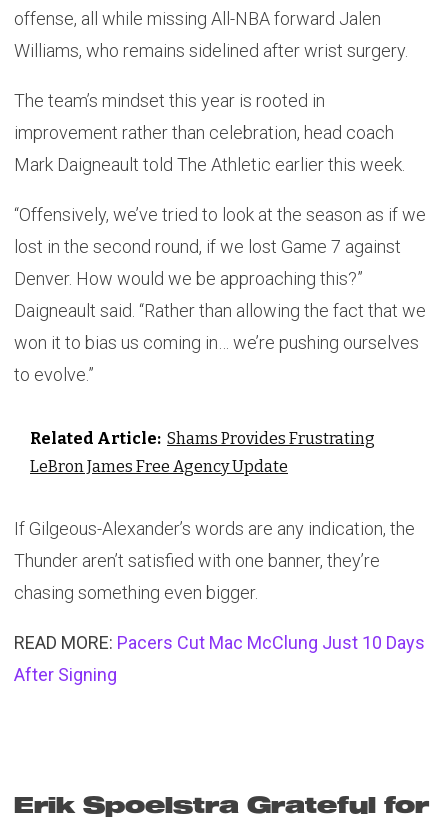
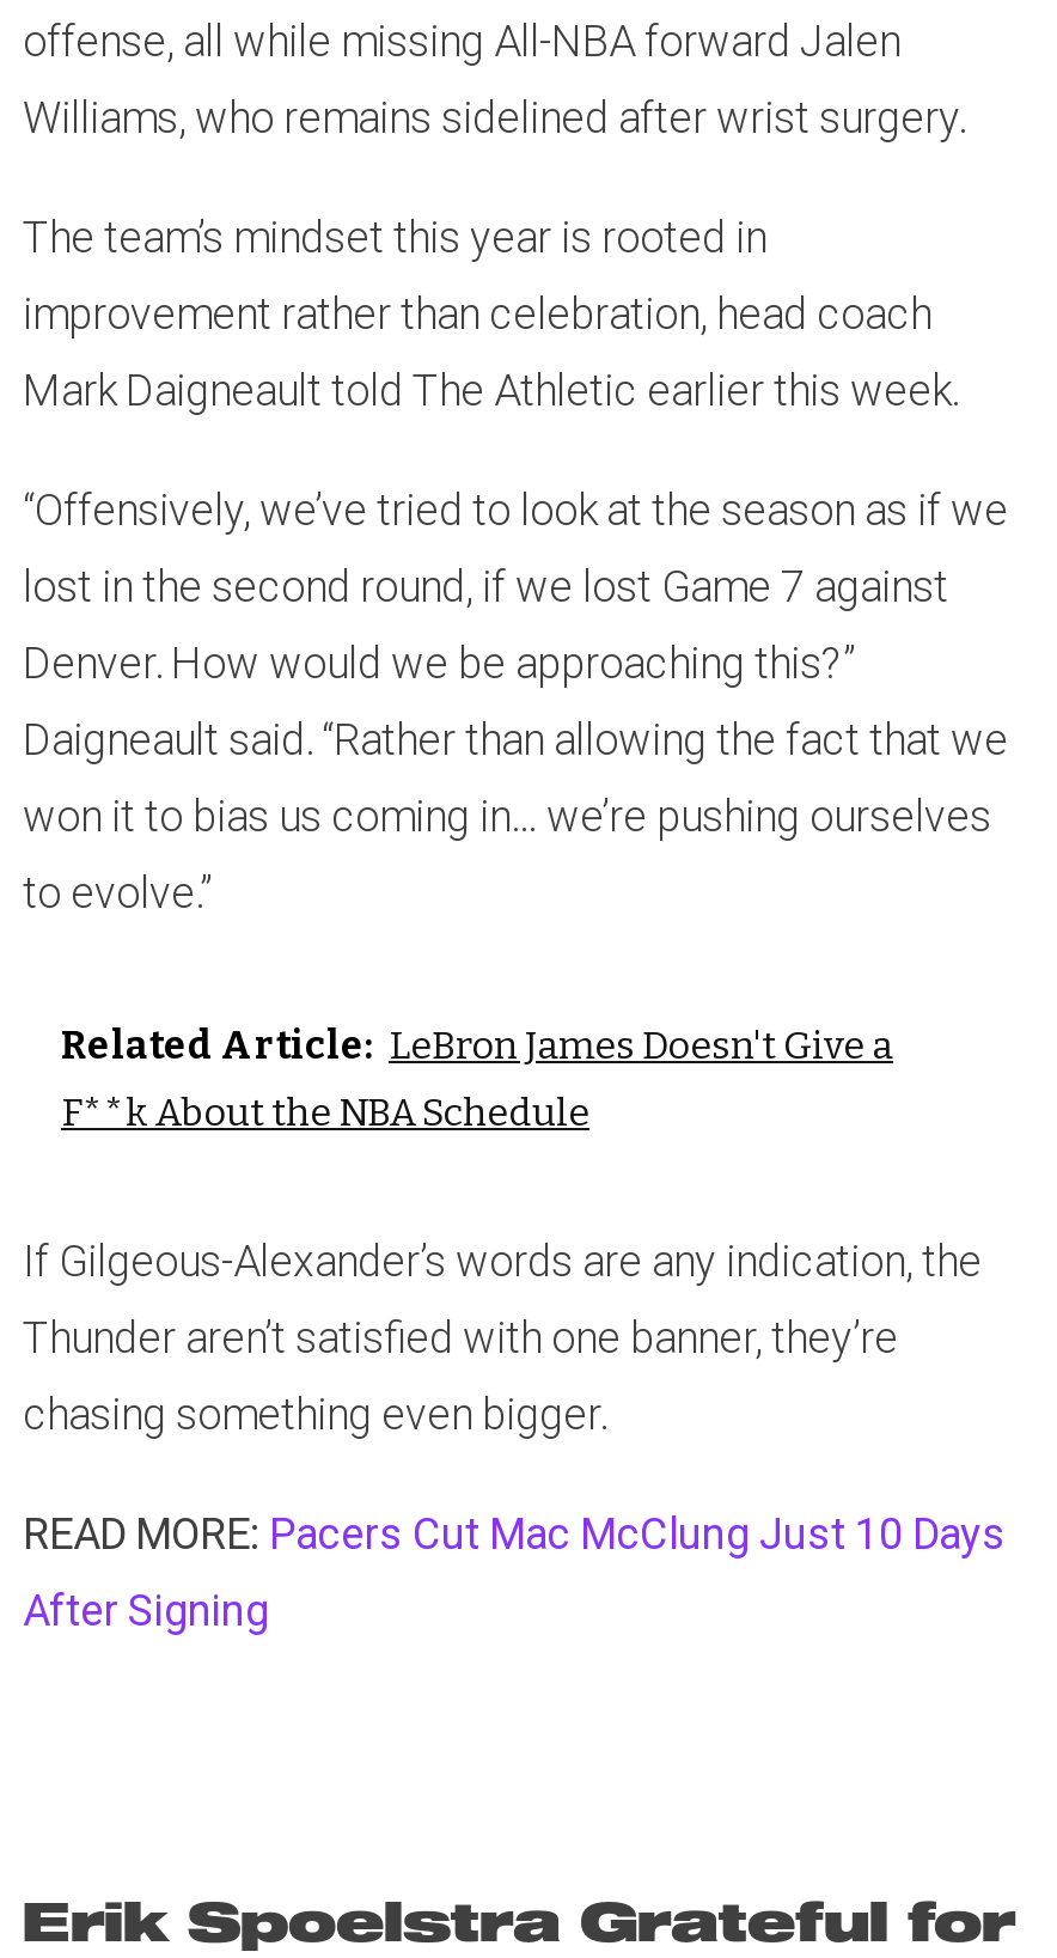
[30,429,375,448] Related Article: Shams Provides Frustrating -> [61,1023,893,1069] Related Article: LeBron James Doesn't Give a
[30,457,288,476] LeBron James Free Agency Update -> [61,1090,589,1136] F**k About the NBA Schedule

